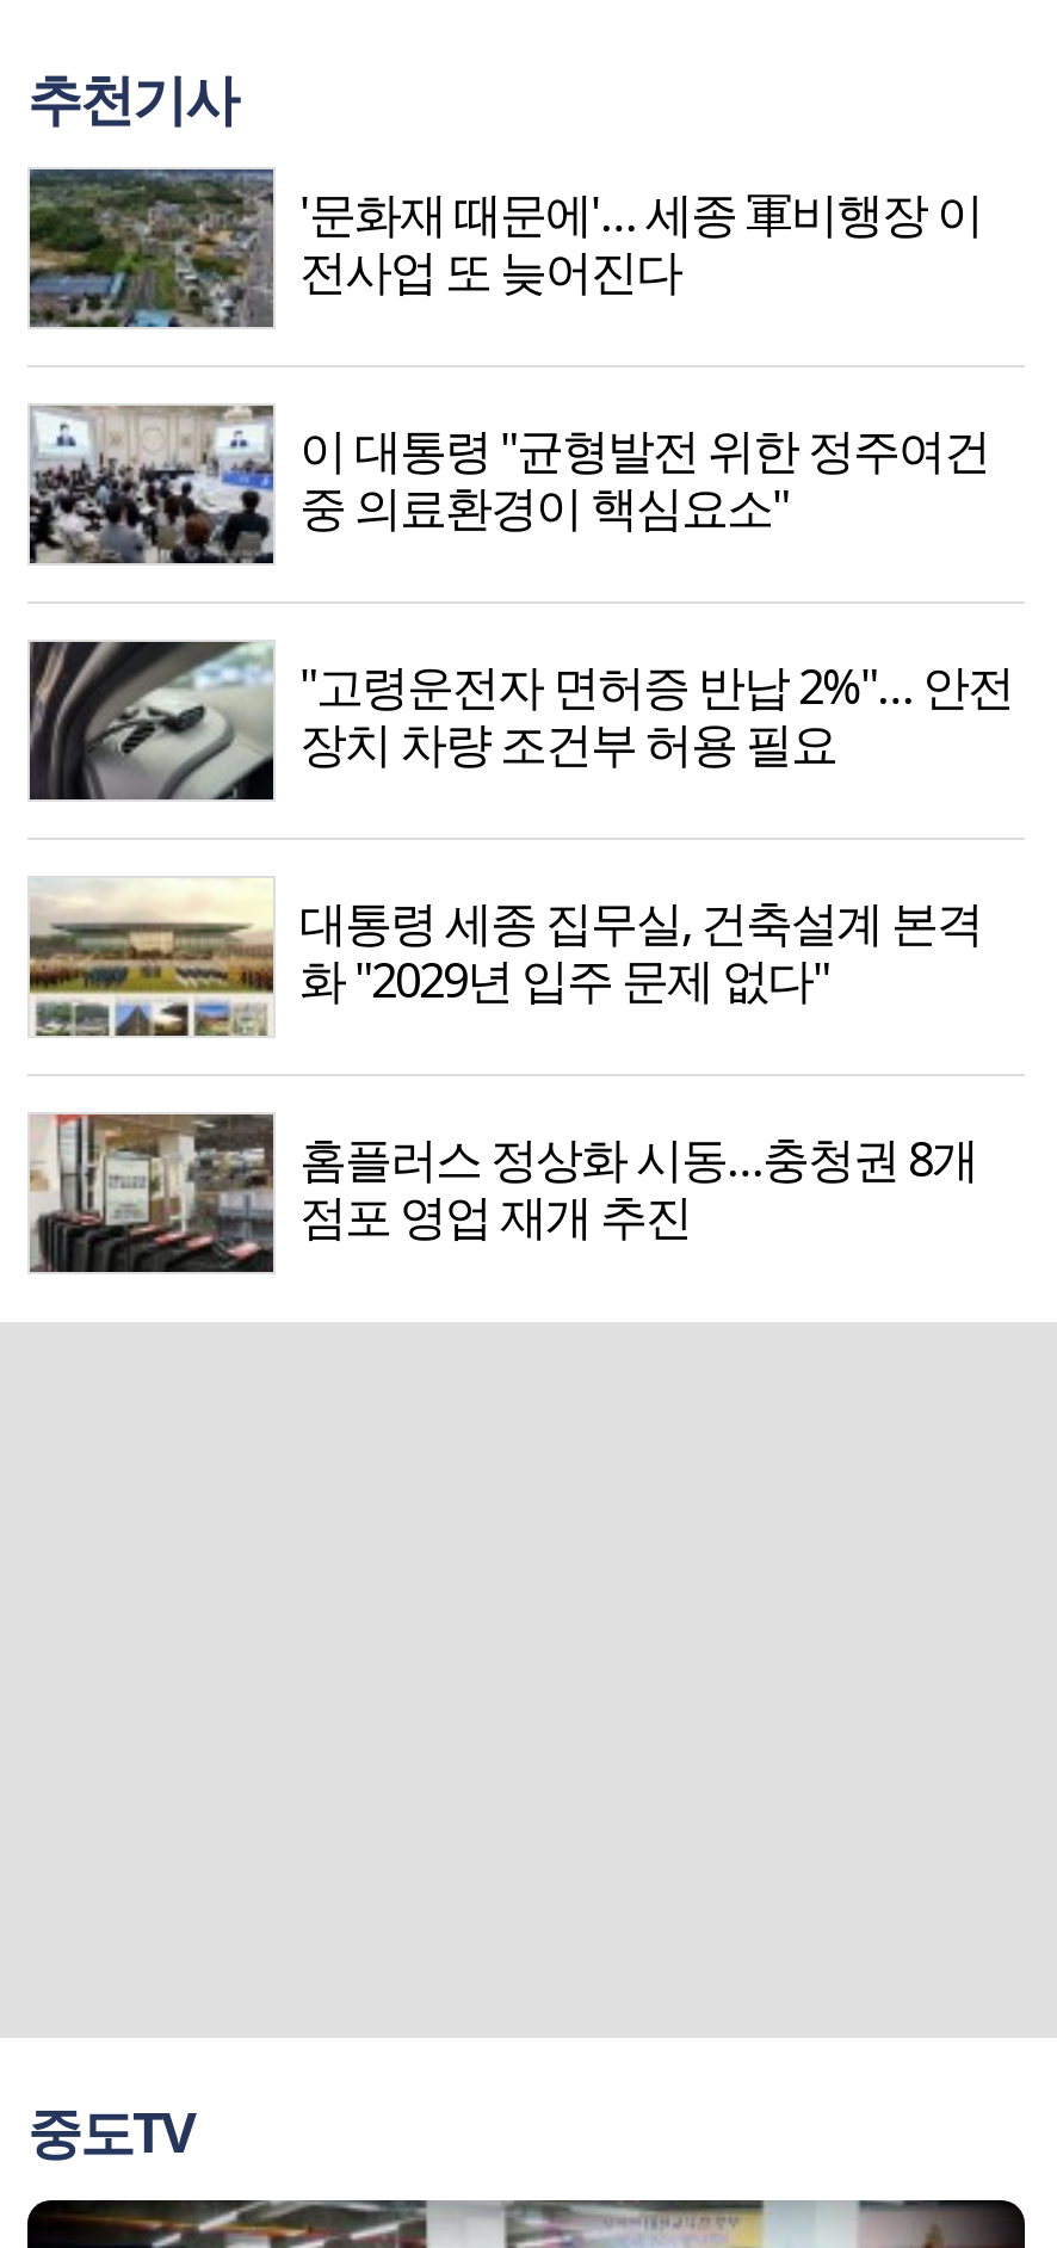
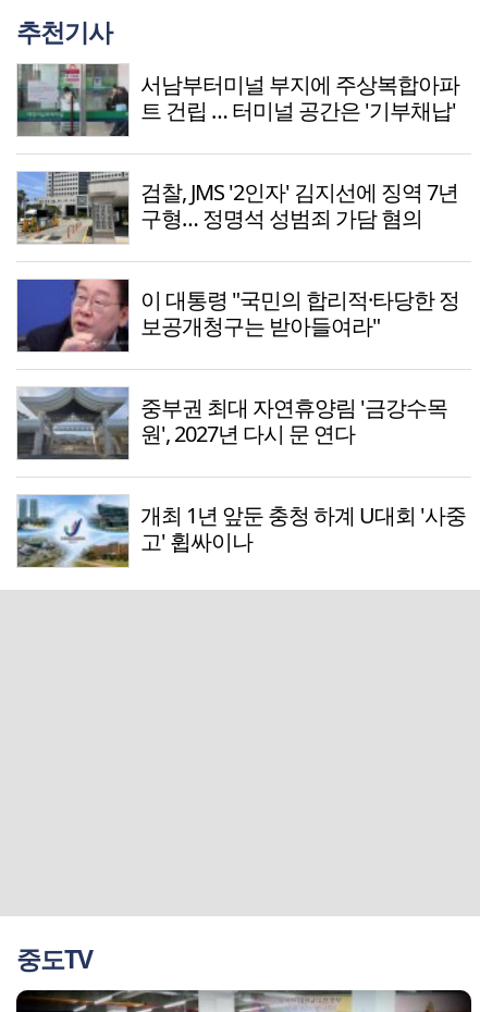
[30,167,982,329] [image] | '문화재 때문에'… 세종 軍비행장 이 | 전사업 또 늦어진다 -> [17,63,459,137] [image] | 서남부터미널 부지에 주상복합아파 | 트 건립 … 터미널 공간은 '기부채납'
[27,403,989,566] [image] | 이 대통령 "균형발전 위한 정주여건 | 중 의료환경이 핵심요소" -> [17,171,458,245] [image] | 검찰, JMS '2인자' 김지선에 징역 7년 | 구형… 정명석 성범죄 가담 혐의
[27,640,1013,802] [image] | "고령운전자 면허증 반납 2%"… 안전 | 장치 차량 조건부 허용 필요 -> [16,279,459,353] [image] | 이 대통령 "국민의 합리적·타당한 정 | 보공개청구는 받아들여라"
[27,878,982,1038] [image] | 대통령 세종 집무실, 건축설계 본격 | 화 "2029년 입주 문제 없다" -> [16,386,447,459] [image] | 중부권 최대 자연휴양림 '금강수목 | 원', 2027년 다시 문 연다
[27,1112,977,1274] [image] | 홈플러스 정상화 시동…충청권 8개 | 점포 영업 재개 추진 -> [16,494,466,568] [image] | 개최 1년 앞둔 충청 하계 U대회 '사중 | 고' 휩싸이나

